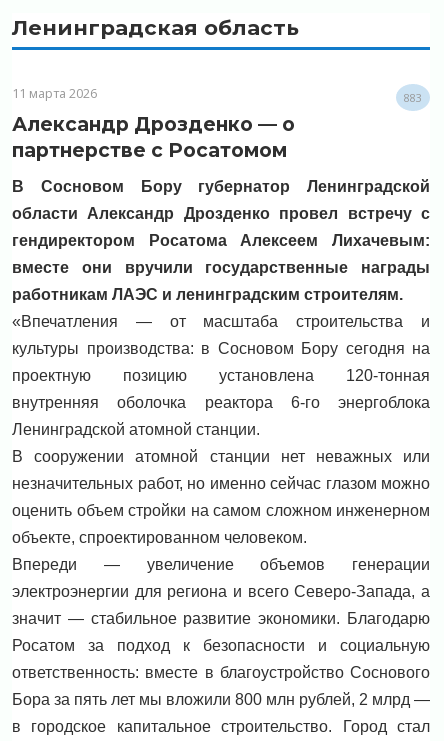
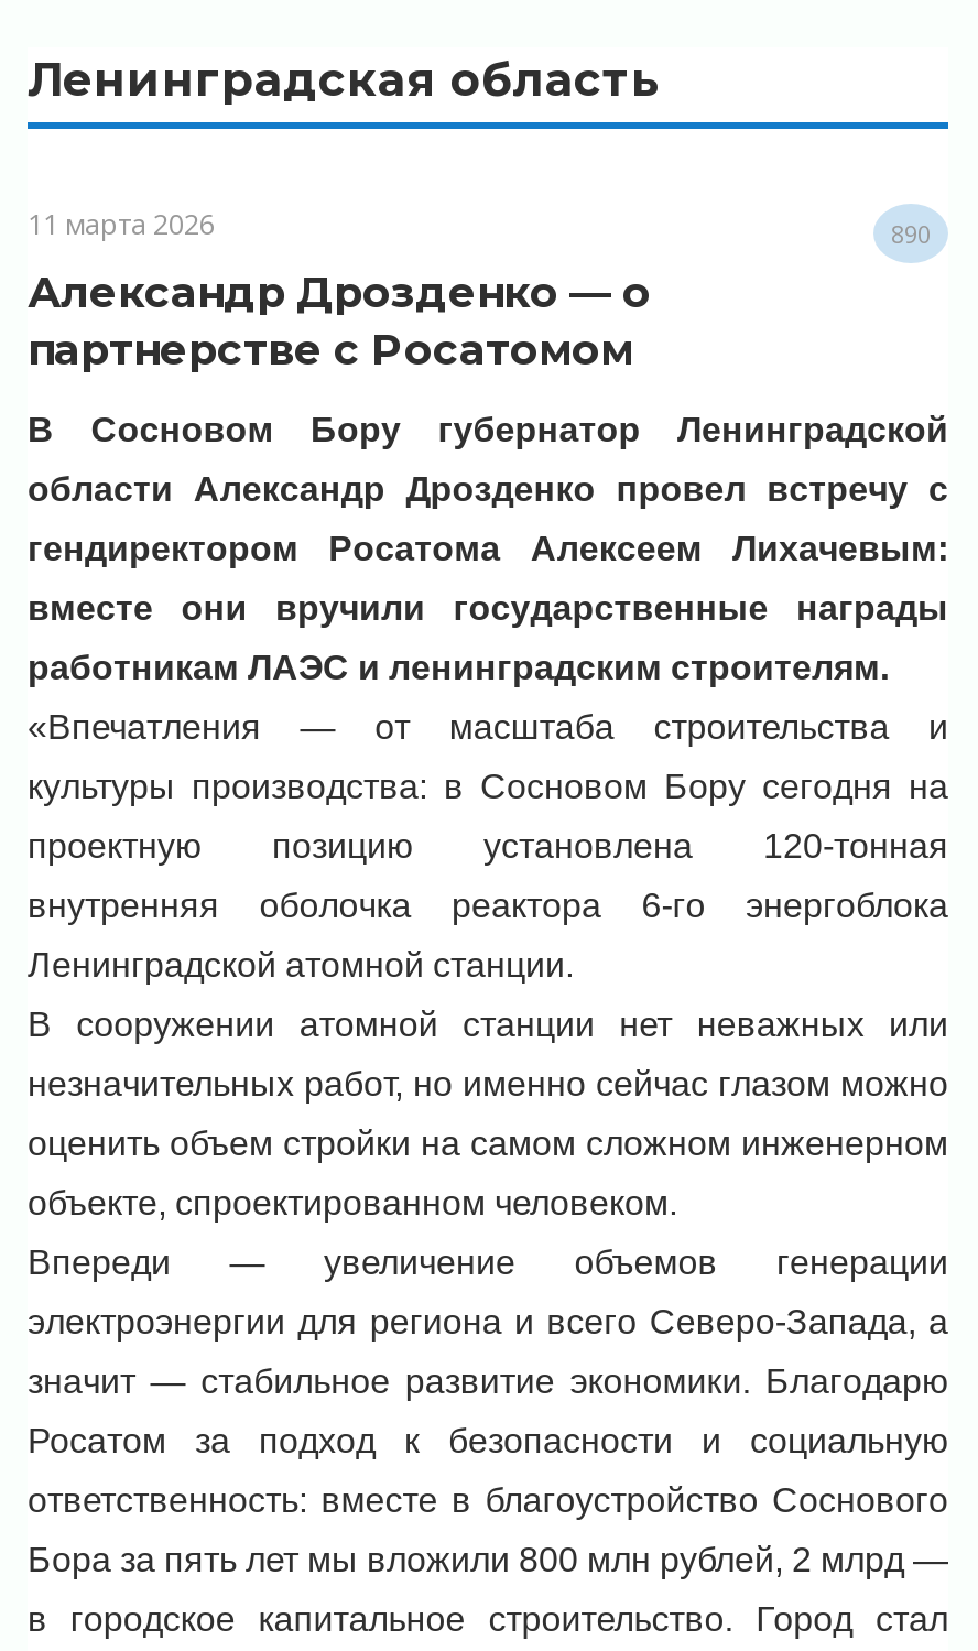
[404,90,422,105] 883 -> [891,217,931,250] 890

